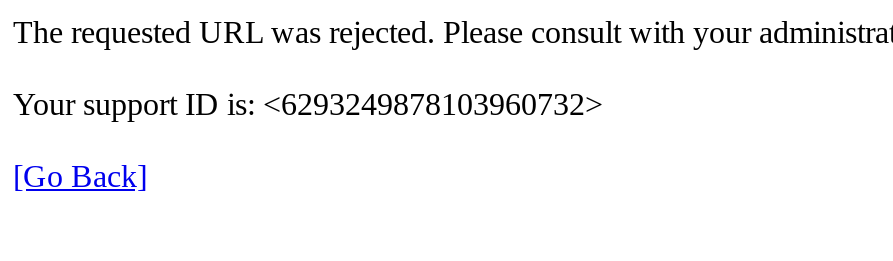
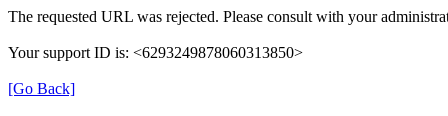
[13,87,603,121] Your support ID is: <6293249878103960732> -> [8,44,303,61] Your support ID is: <6293249878060313850>

